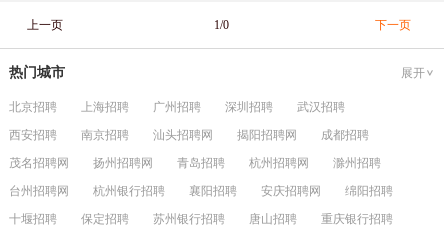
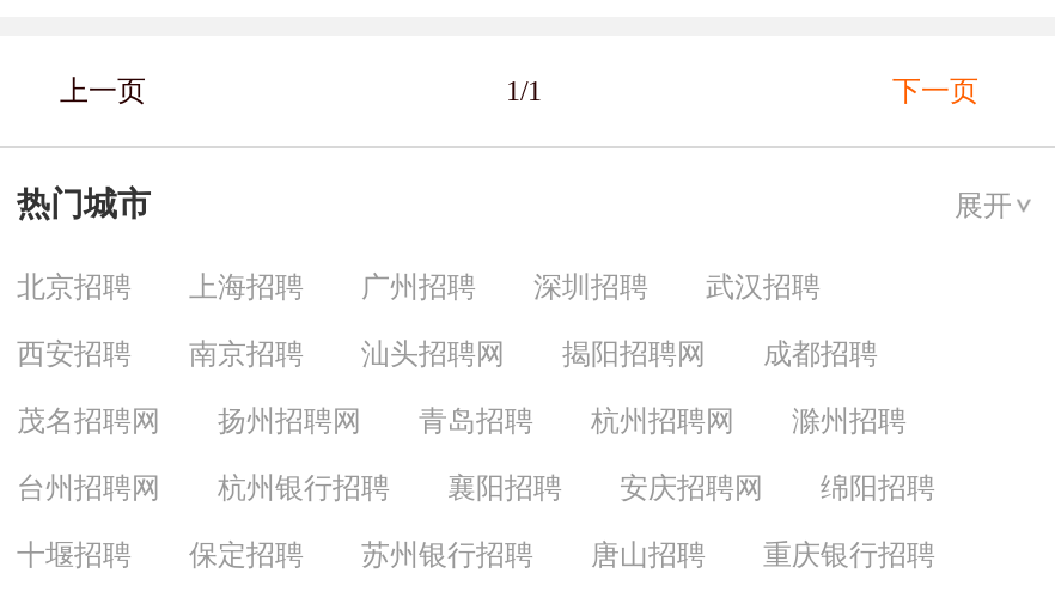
[213,18,228,32] 1/0 -> [506,74,542,108] 1/1

